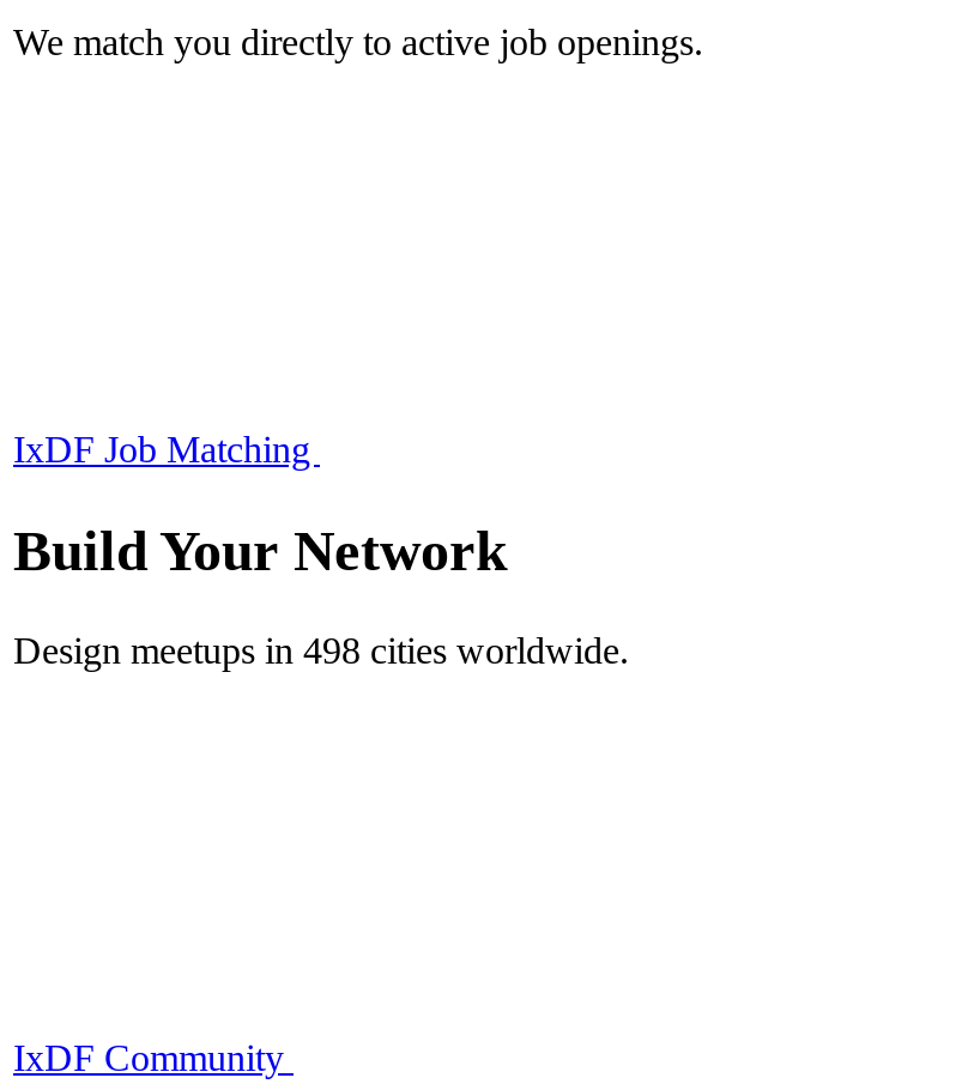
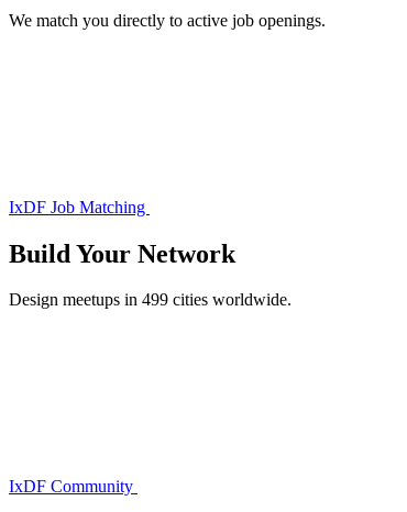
[13,631,629,672] Design meetups in 498 cities worldwide. -> [9,290,291,309] Design meetups in 499 cities worldwide.

